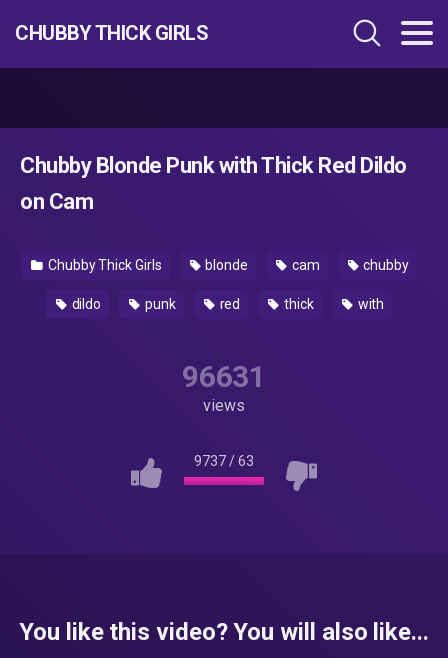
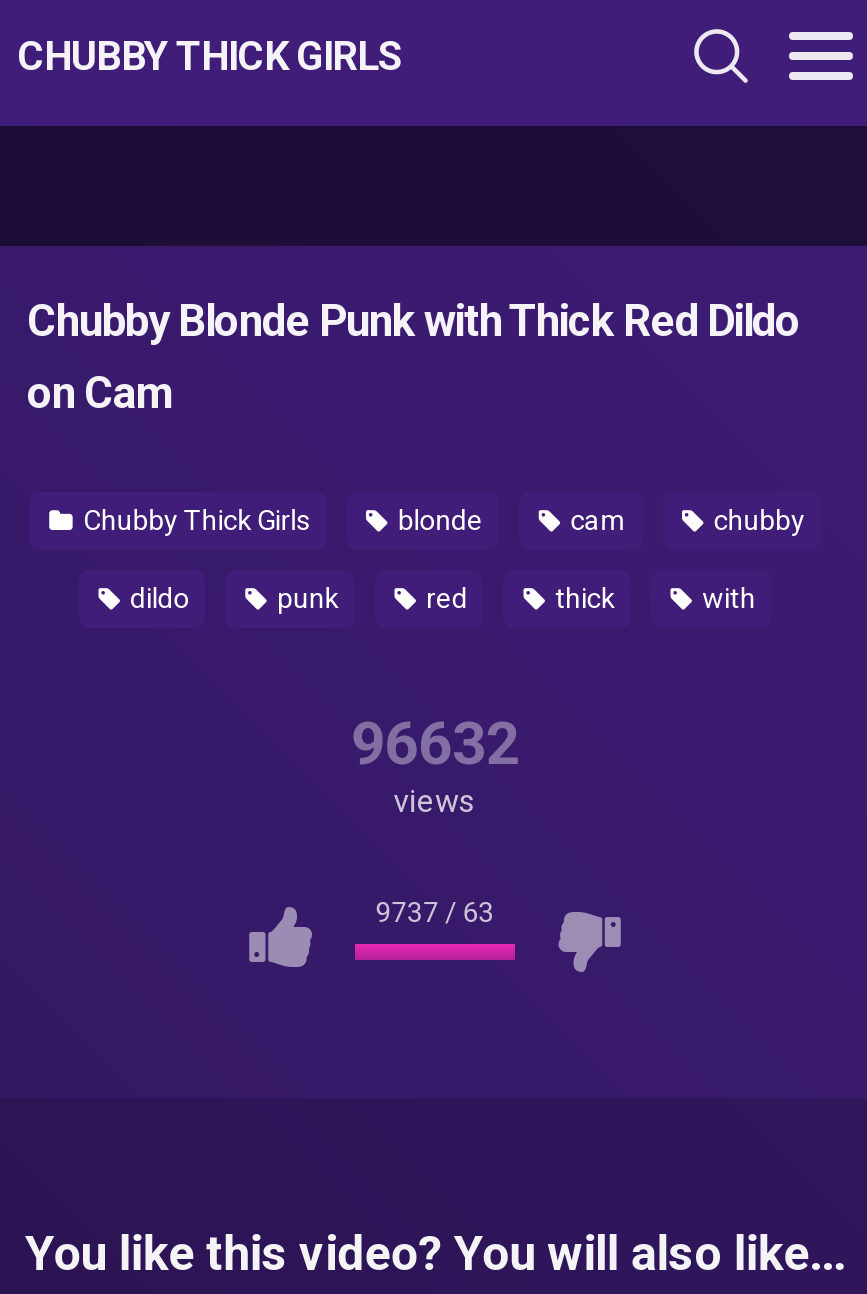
[182,359,266,394] 96631 -> [350,708,520,778] 96632

